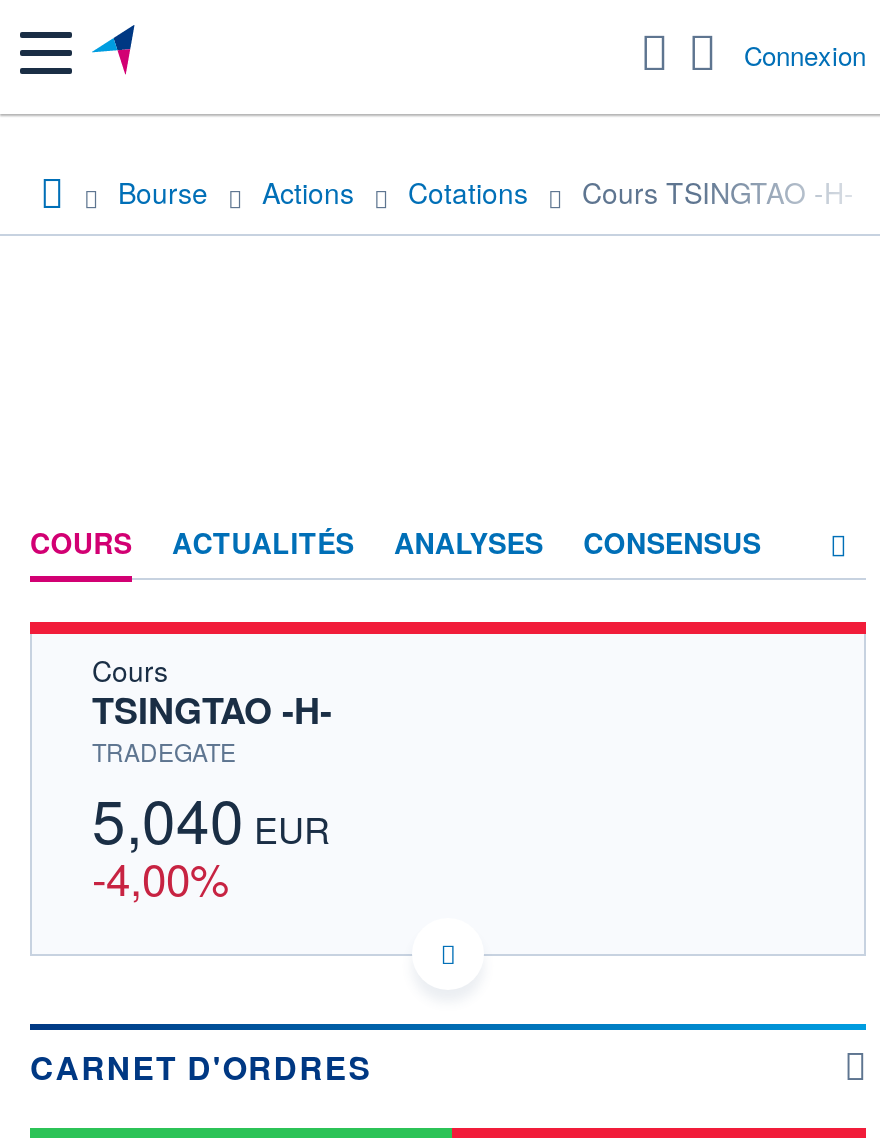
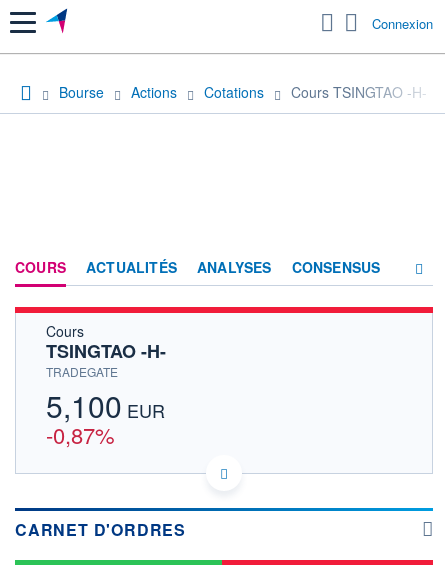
[92,776,330,862] 5,040 EUR -> [46,384,165,427] 5,100 EUR
[92,846,230,908] -4,00% -> [46,419,115,450] -0,87%

